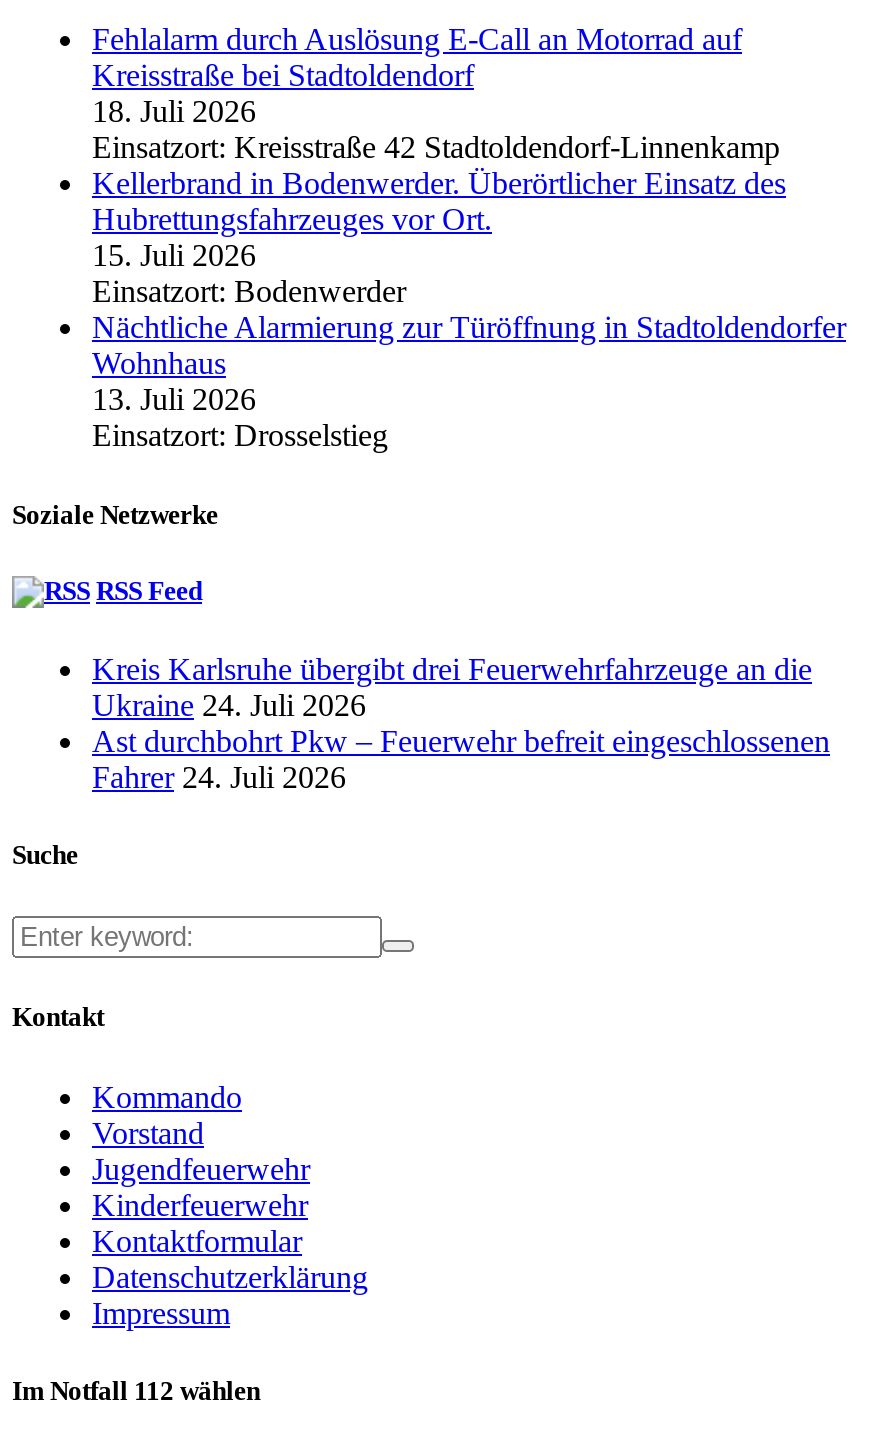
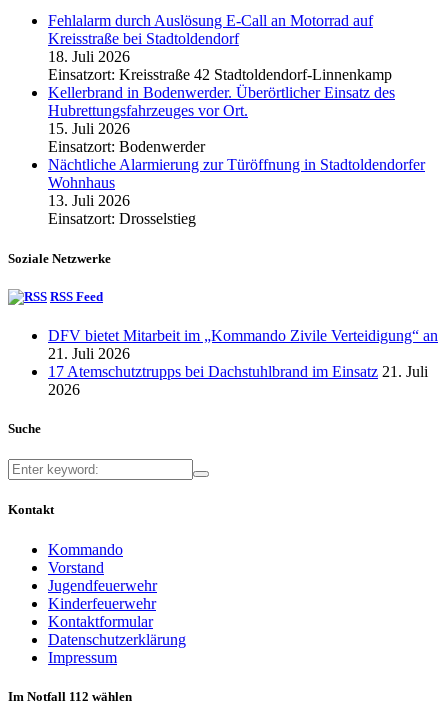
[92,652,830,794] Kreis Karlsruhe übergibt drei Feuerwehrfahrzeuge an die | Ukraine 24. Juli 2026 | Ast durchbohrt Pkw – Feuerwehr befreit eingeschlossenen | Fahrer 24. Juli 2026 -> [48,327,438,398] DFV bietet Mitarbeit im „Kommando Zivile Verteidigung“ an | 21. Juli 2026 | 17 Atemschutztrupps bei Dachstuhlbrand im Einsatz 21. Juli | 2026

